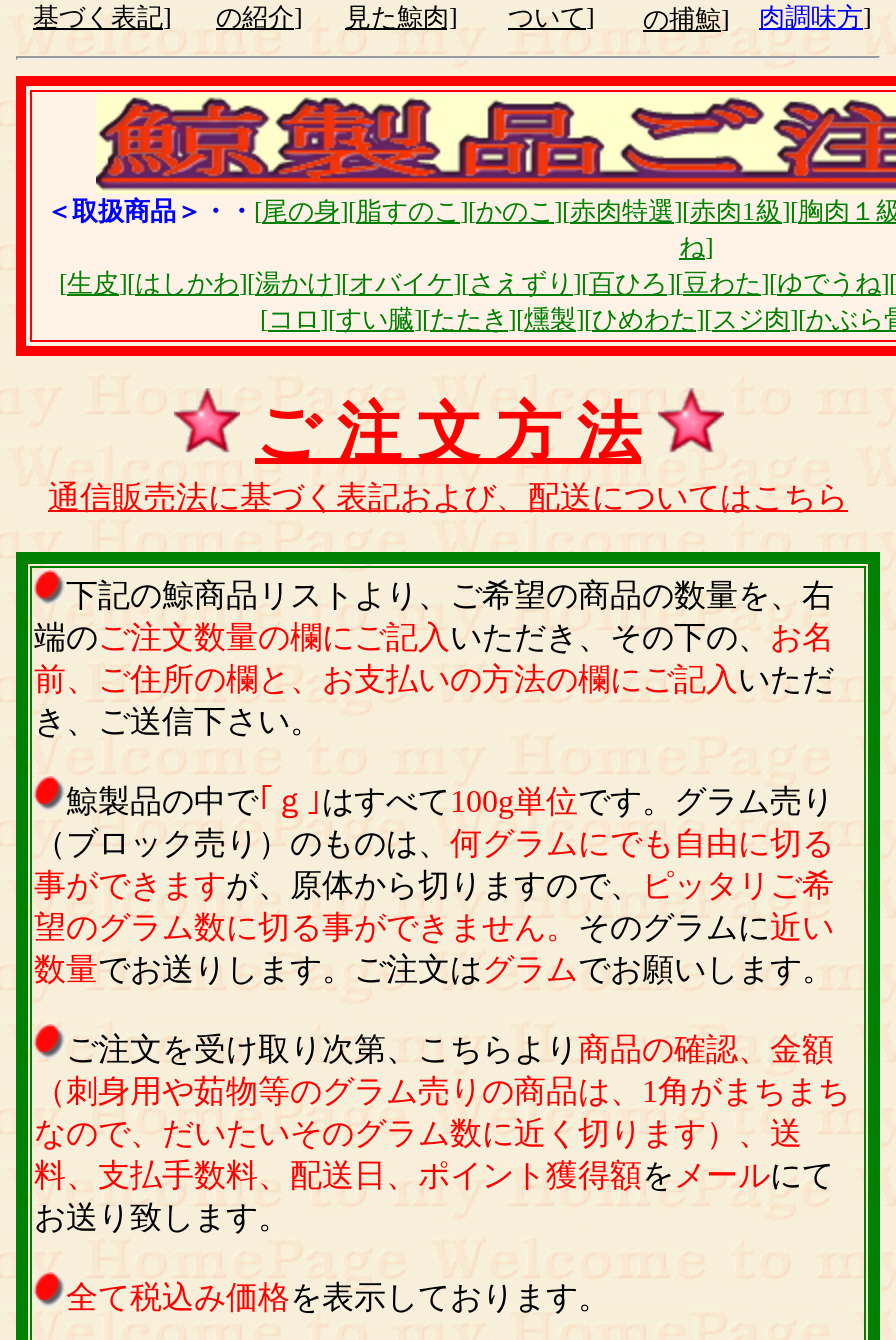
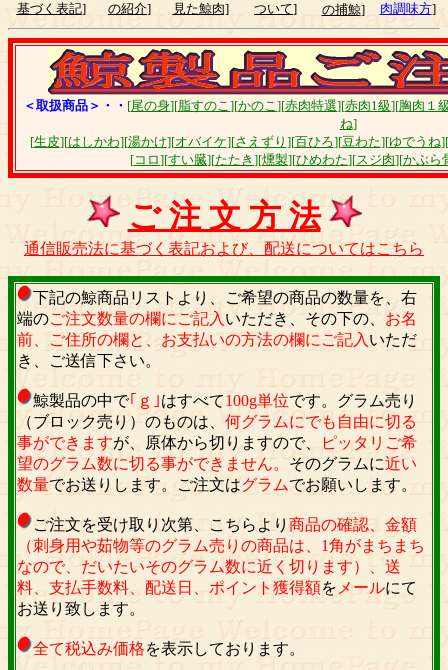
[174,388,240,454] [image] -> [87,195,121,228] [image]
[658,388,726,454] [image] -> [329,195,363,228] [image]

